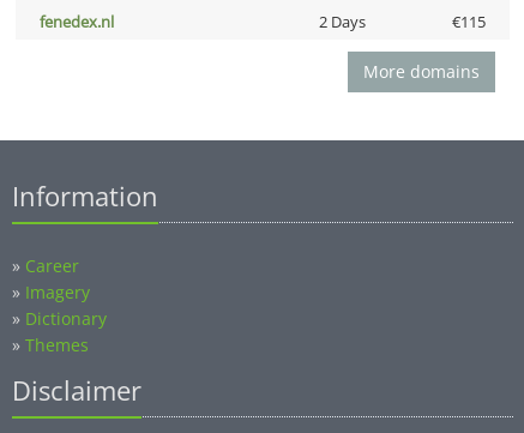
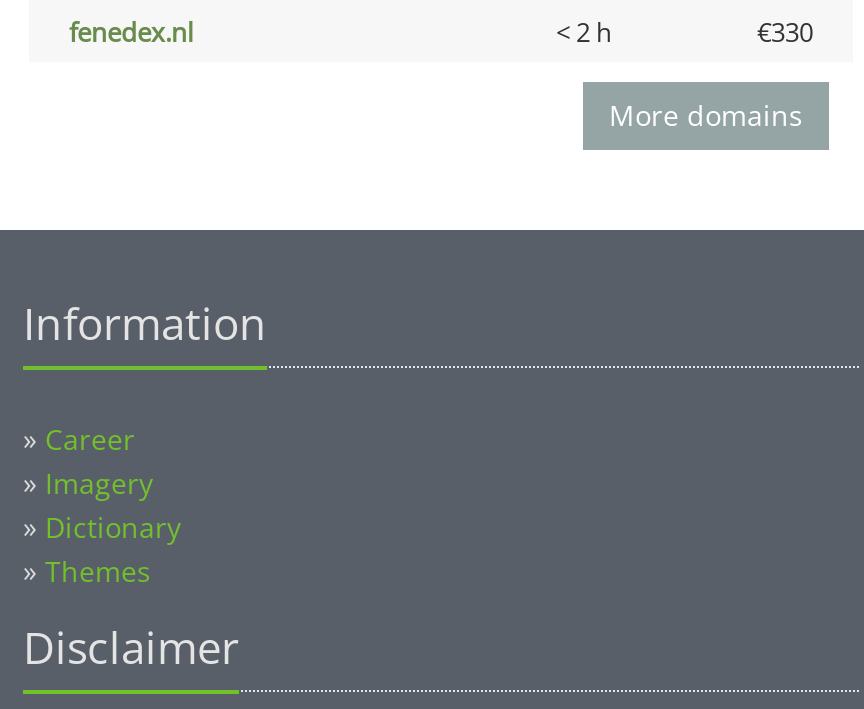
[318,11,486,32] 2 Days | €115 -> [556,14,813,50] < 2 h | €330

